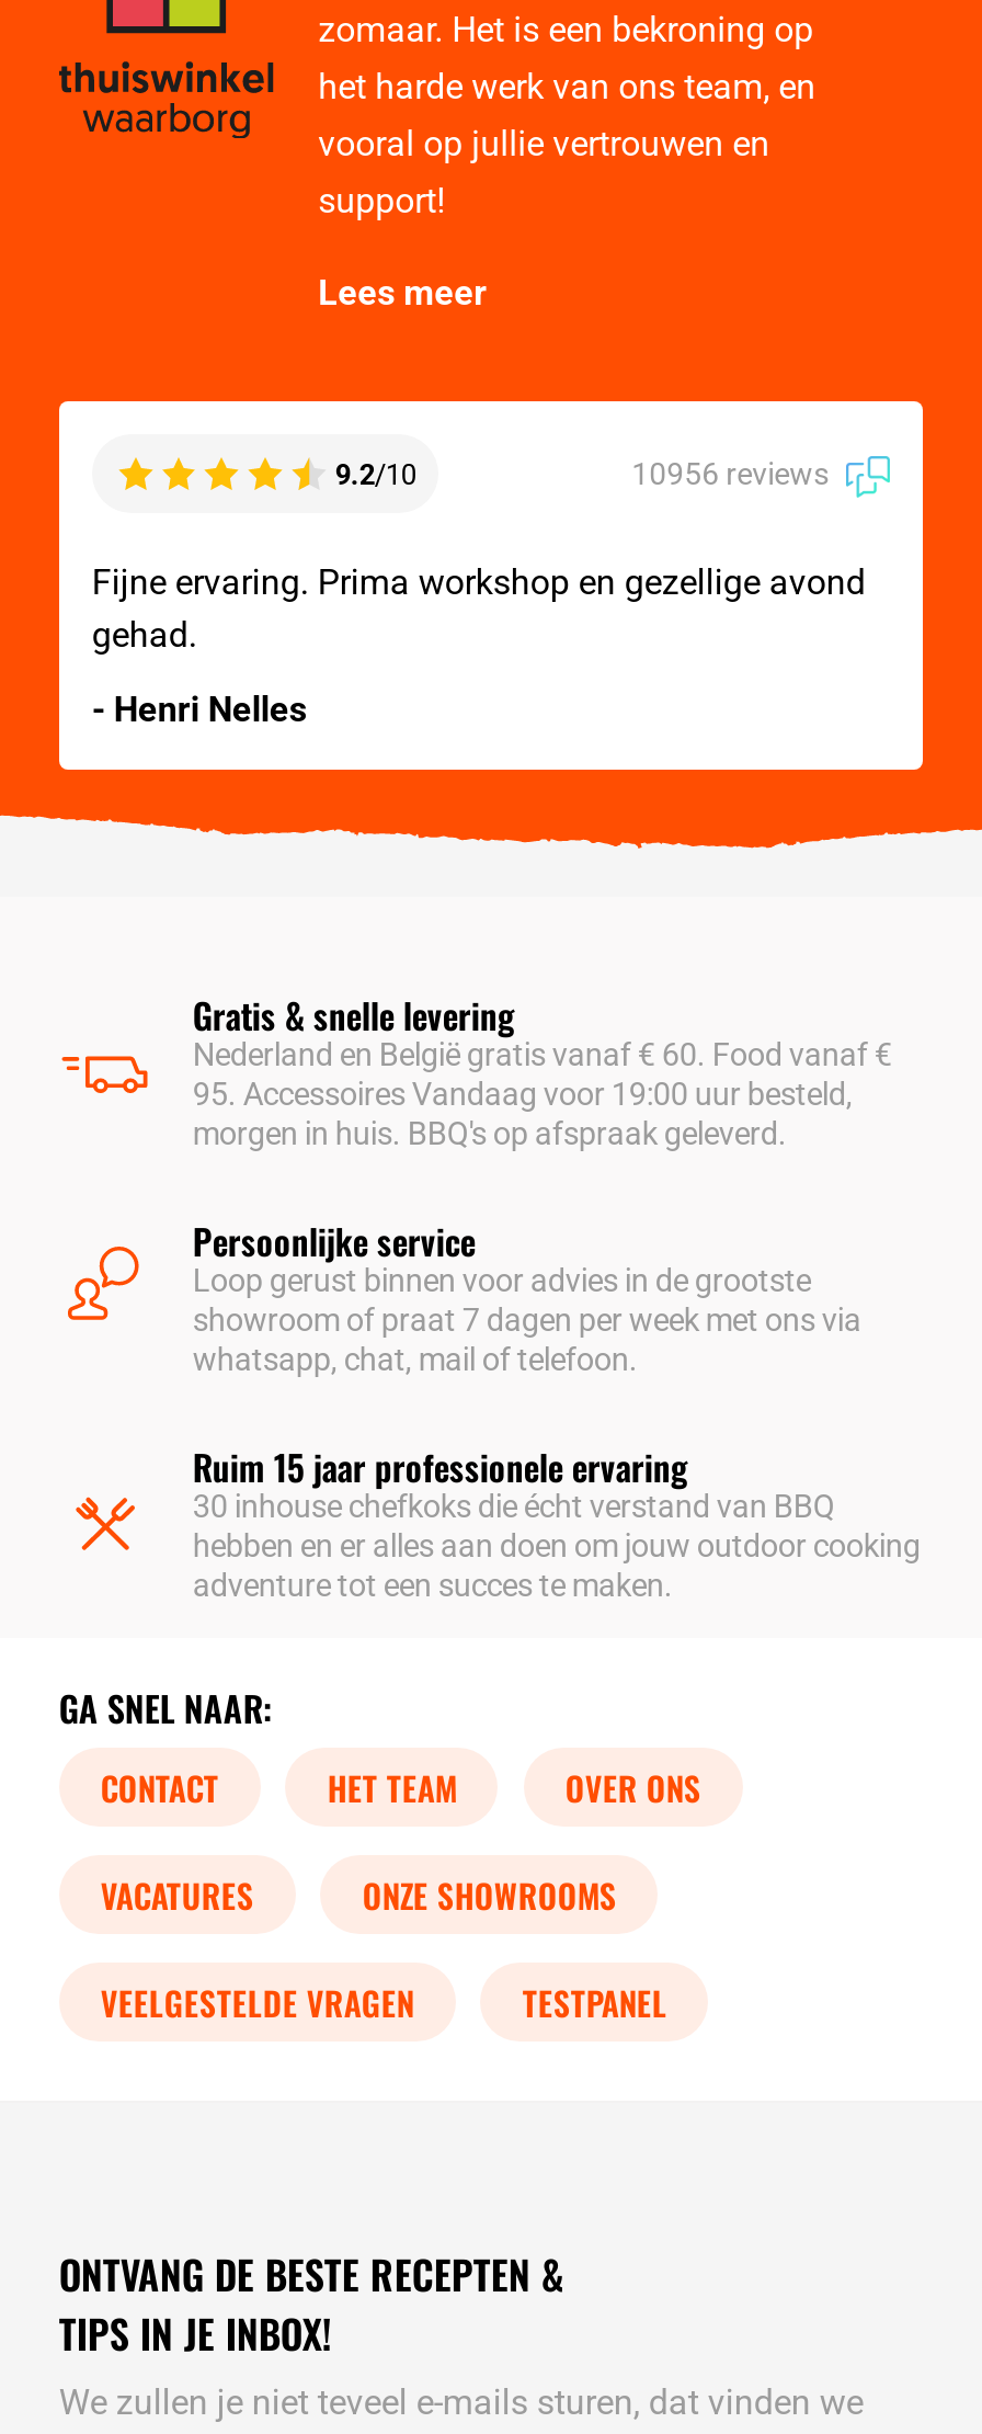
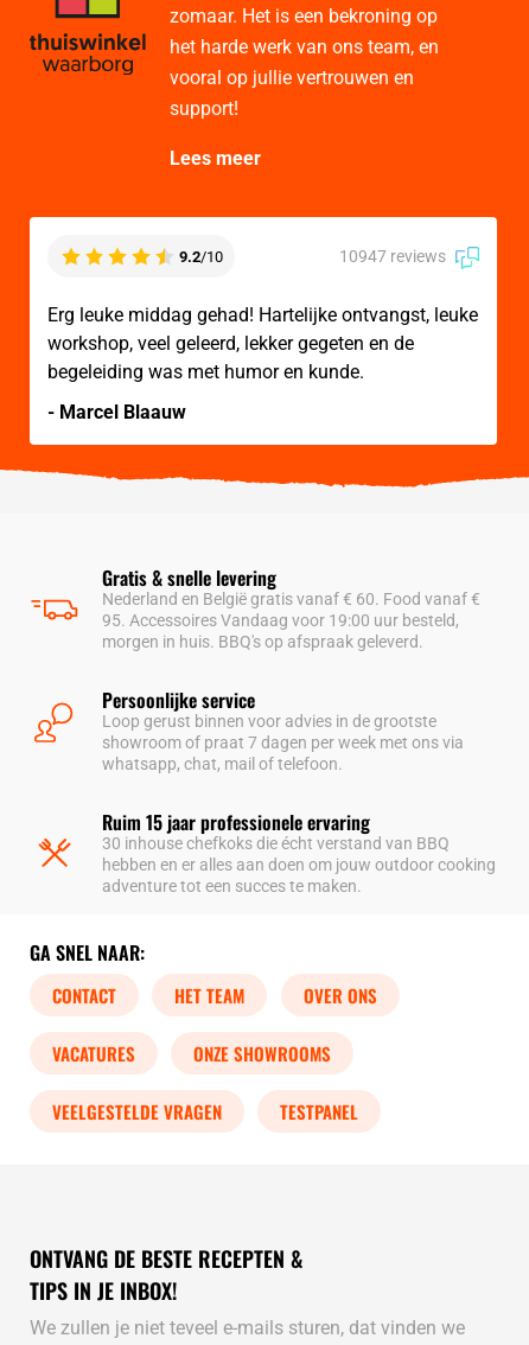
[632,456,835,491] 10956 reviews -> [339,247,450,266] 10947 reviews
[92,561,866,656] Fijne ervaring. Prima workshop en gezellige avond | gehad. -> [47,304,478,383] Erg leuke middag gehad! Hartelijke ontvangst, leuke | workshop, veel geleerd, lekker gegeten en de | begeleiding was met humor en kunde.
[92,689,307,730] - Henri Nelles -> [47,401,186,423] - Marcel Blaauw

